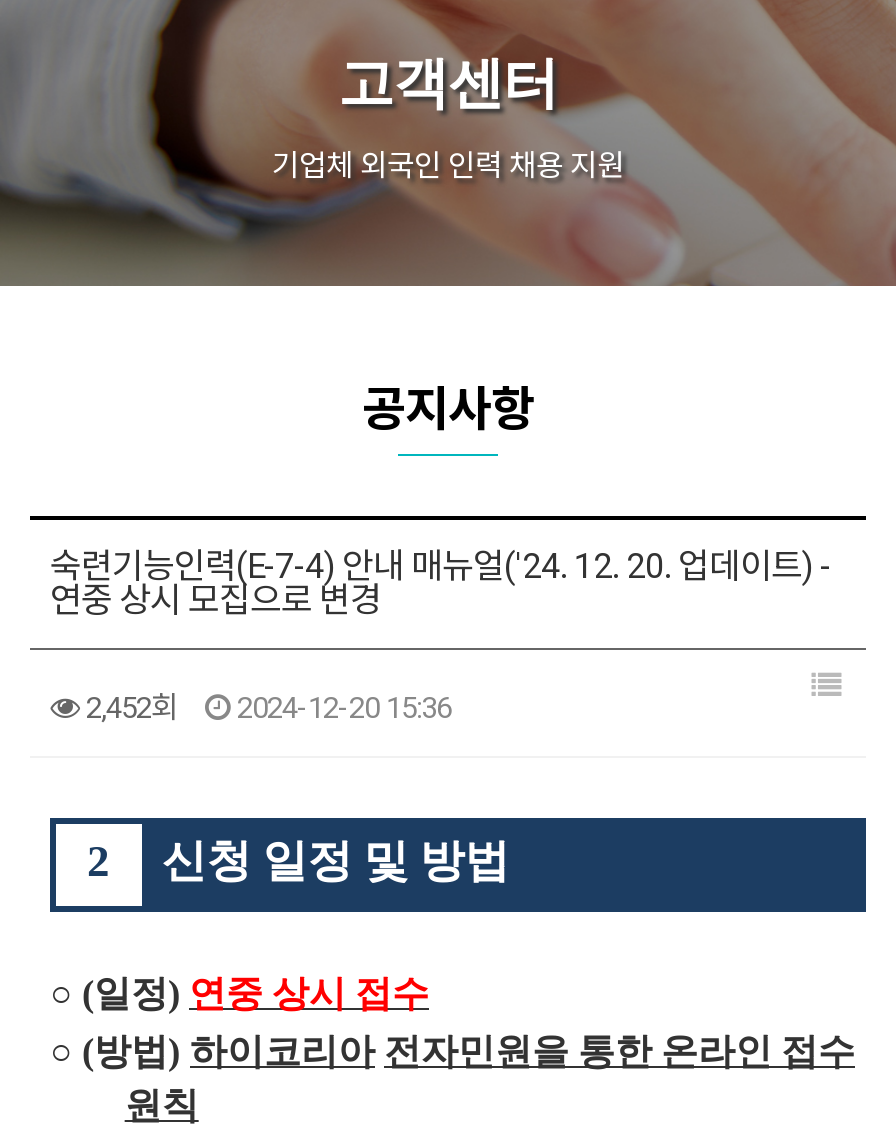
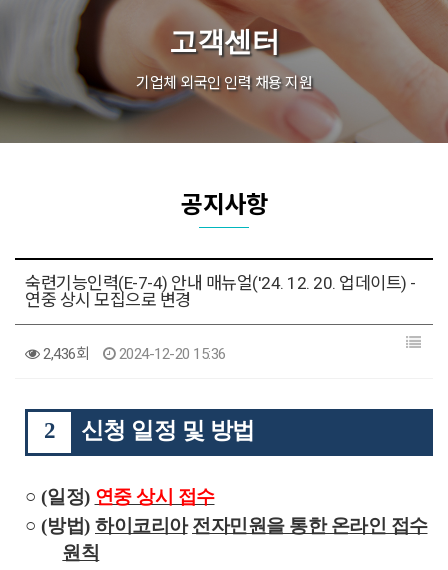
[79,690,451,726] 2,452회 2024-12-20 15:36 -> [39,345,225,363] 2,436회 2024-12-20 15:36

